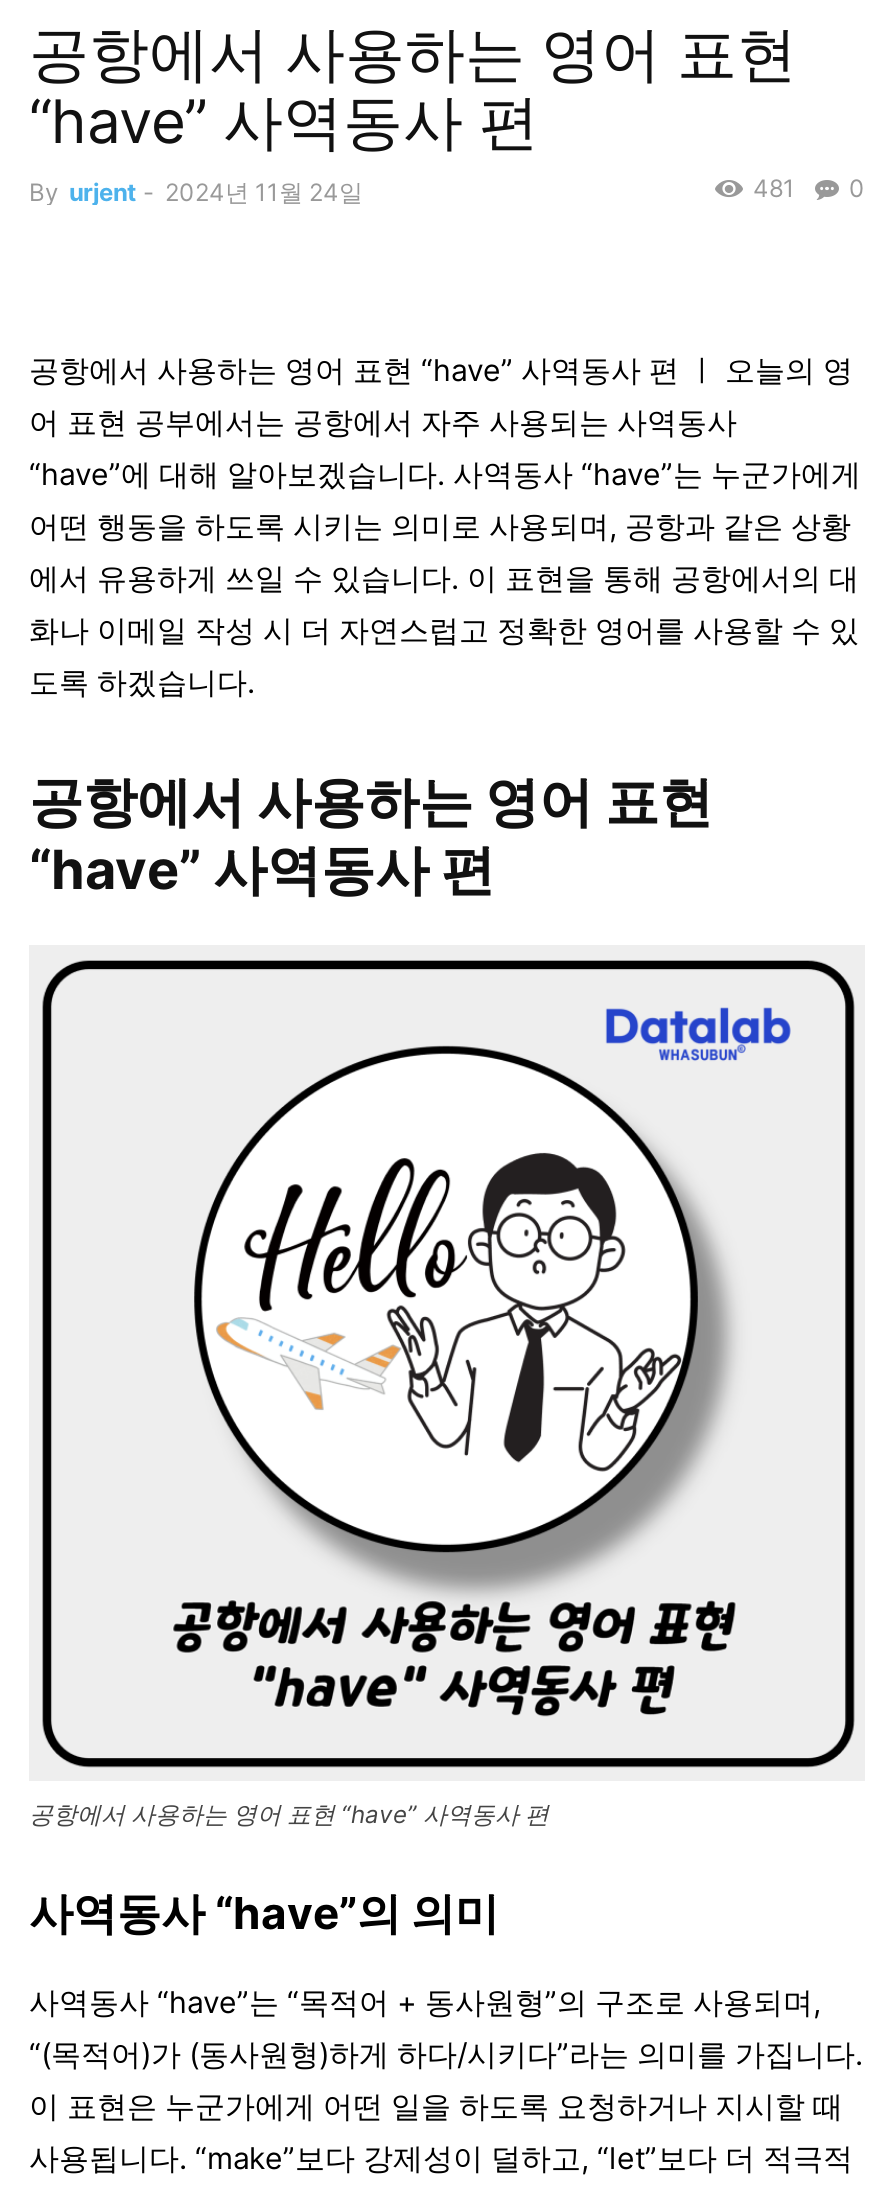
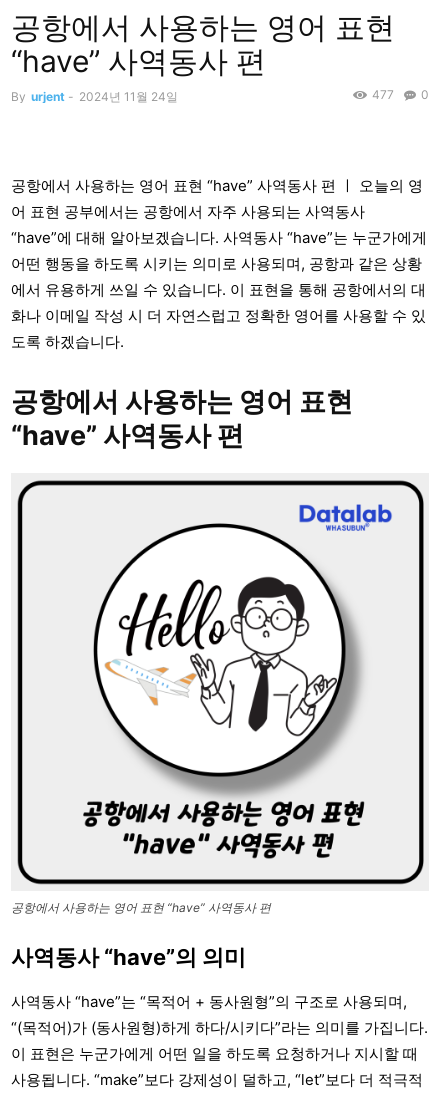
[753,173,865,203] 481 0 -> [372,87,429,102] 477 0

